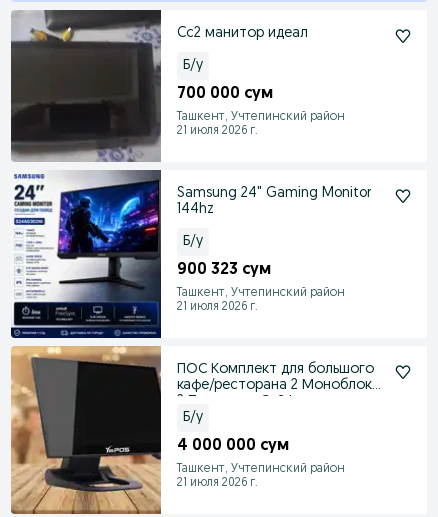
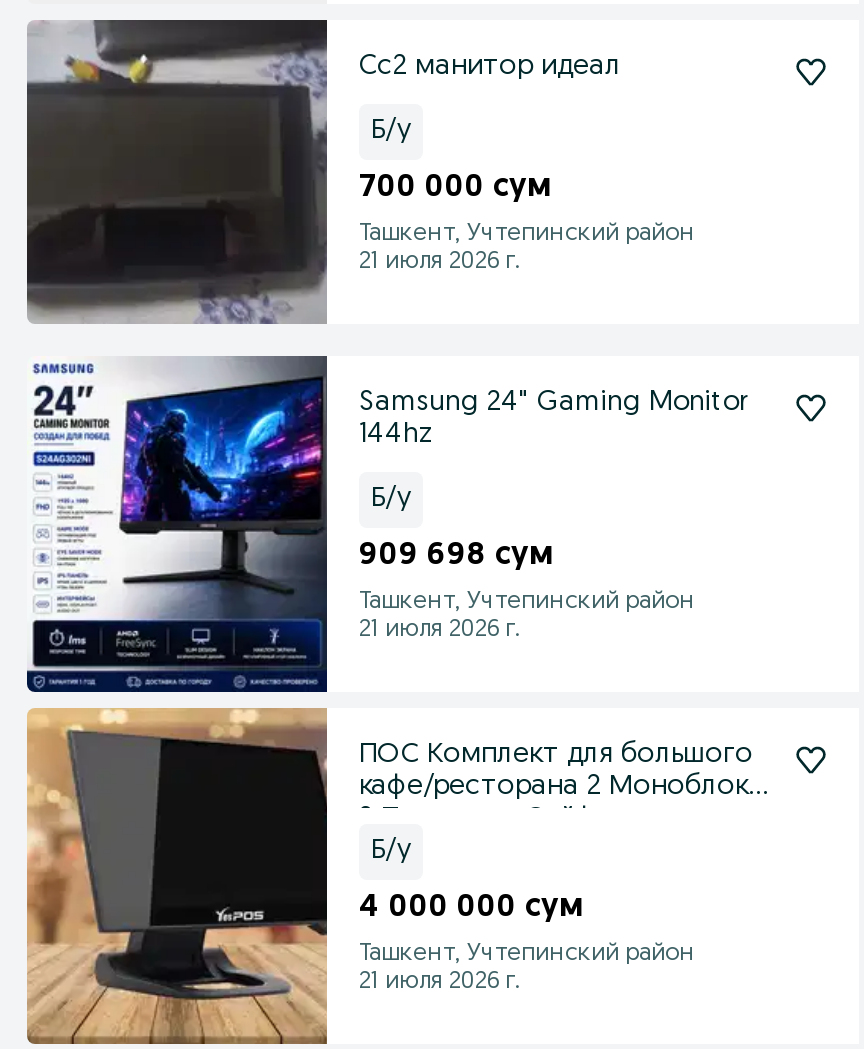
[177,262,271,278] 900 323 сум -> [359,540,553,572] 909 698 сум

